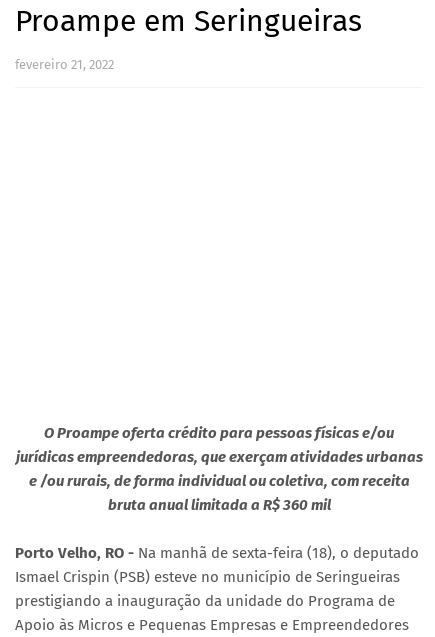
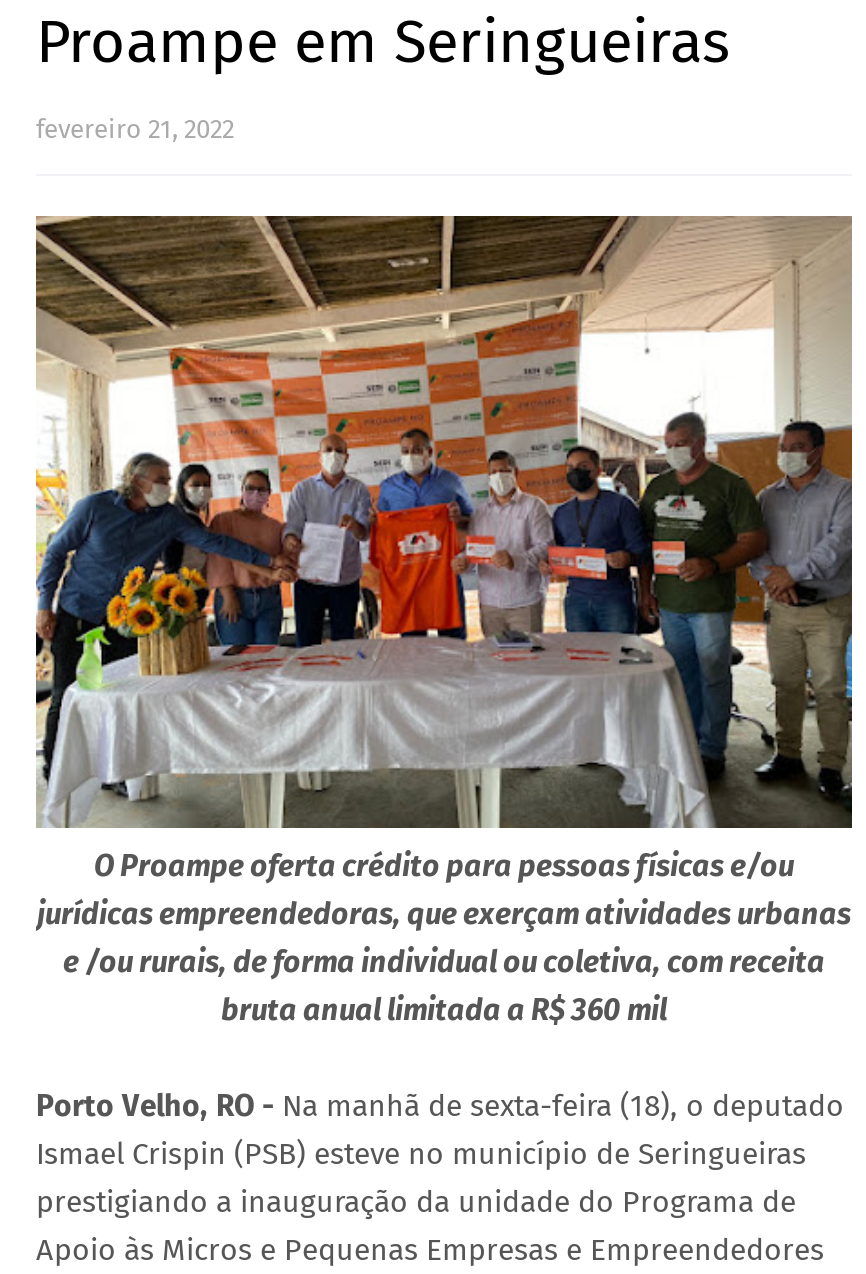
none -> [34,214,854,830] [image]

